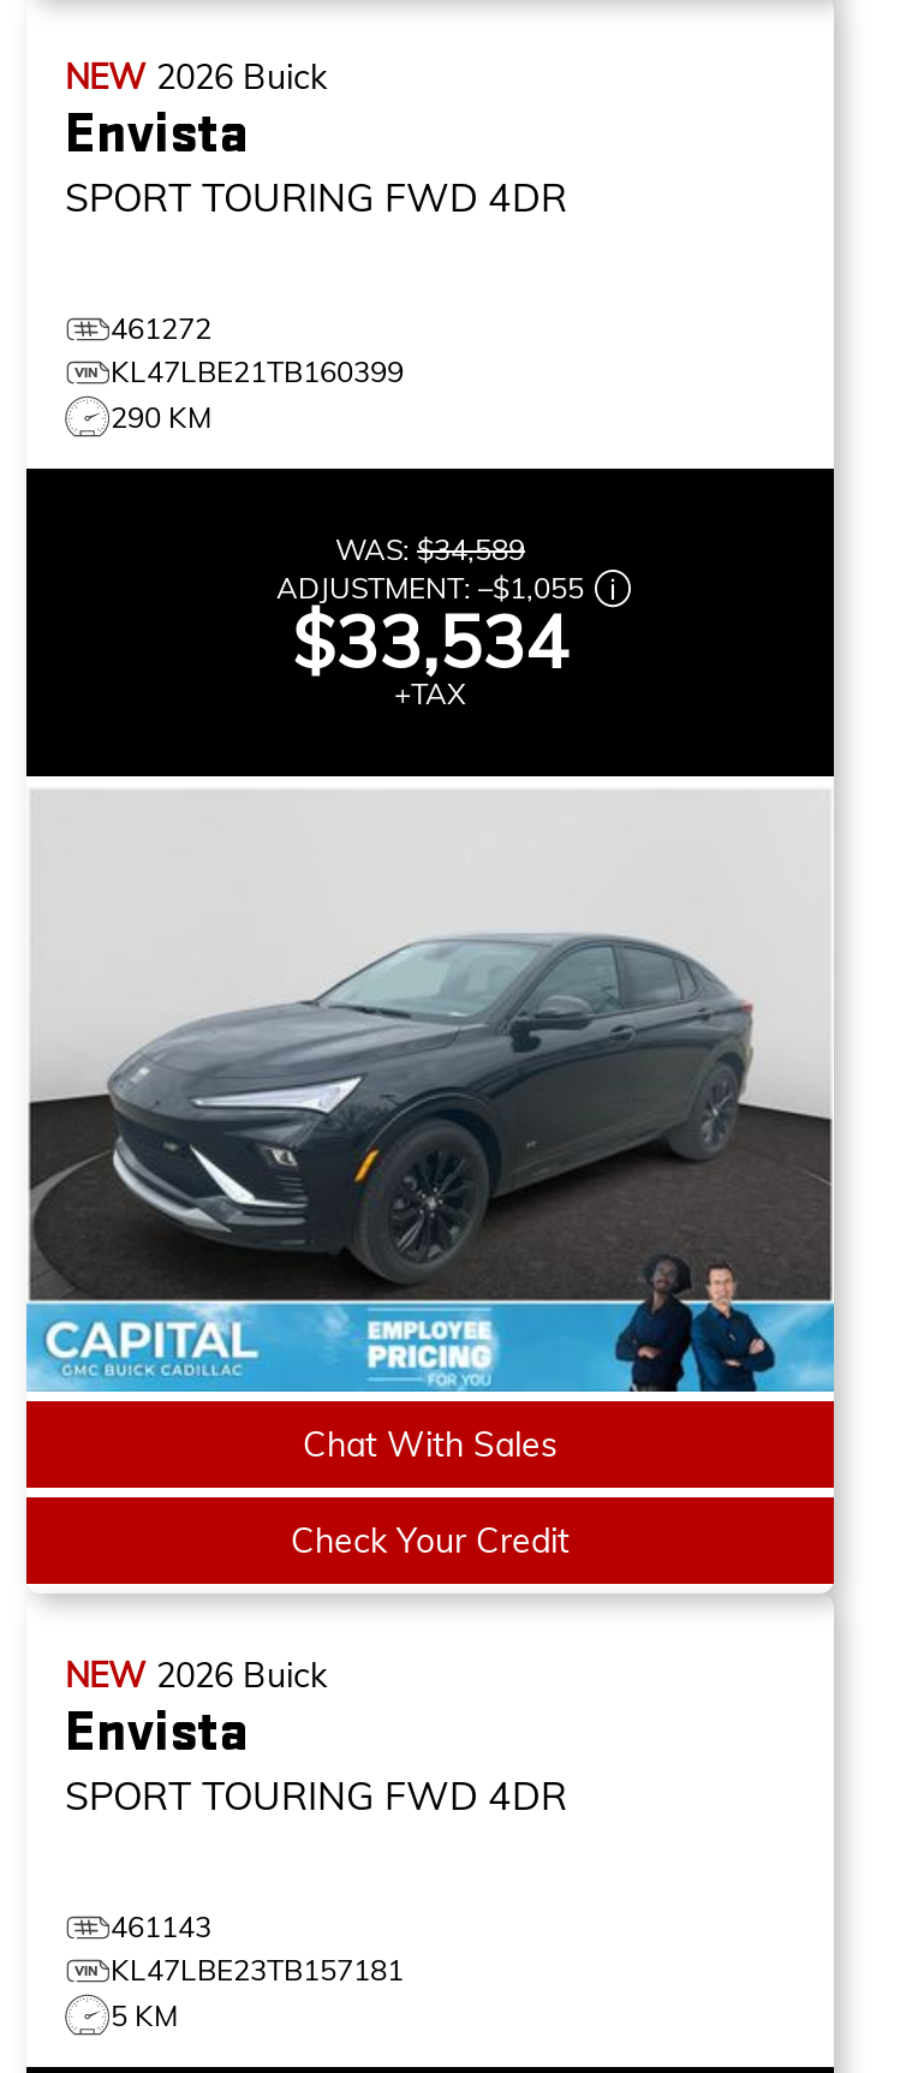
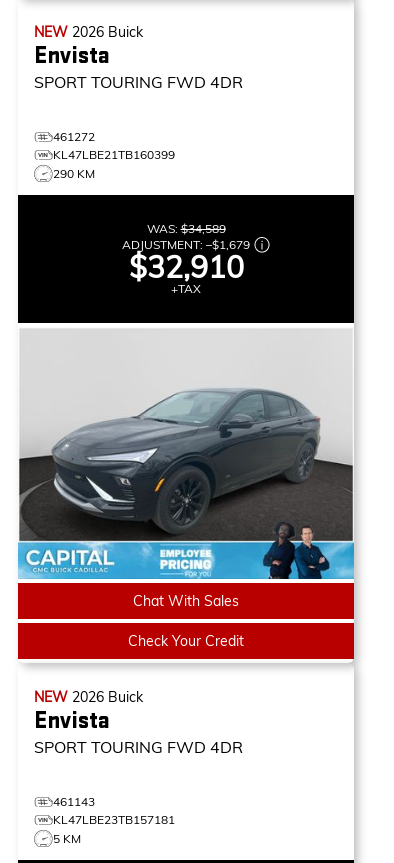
[276,570,584,606] ADJUSTMENT: –$1,055 -> [122,237,250,252] ADJUSTMENT: –$1,679
[292,596,568,687] $33,534 -> [128,248,243,286] $32,910

